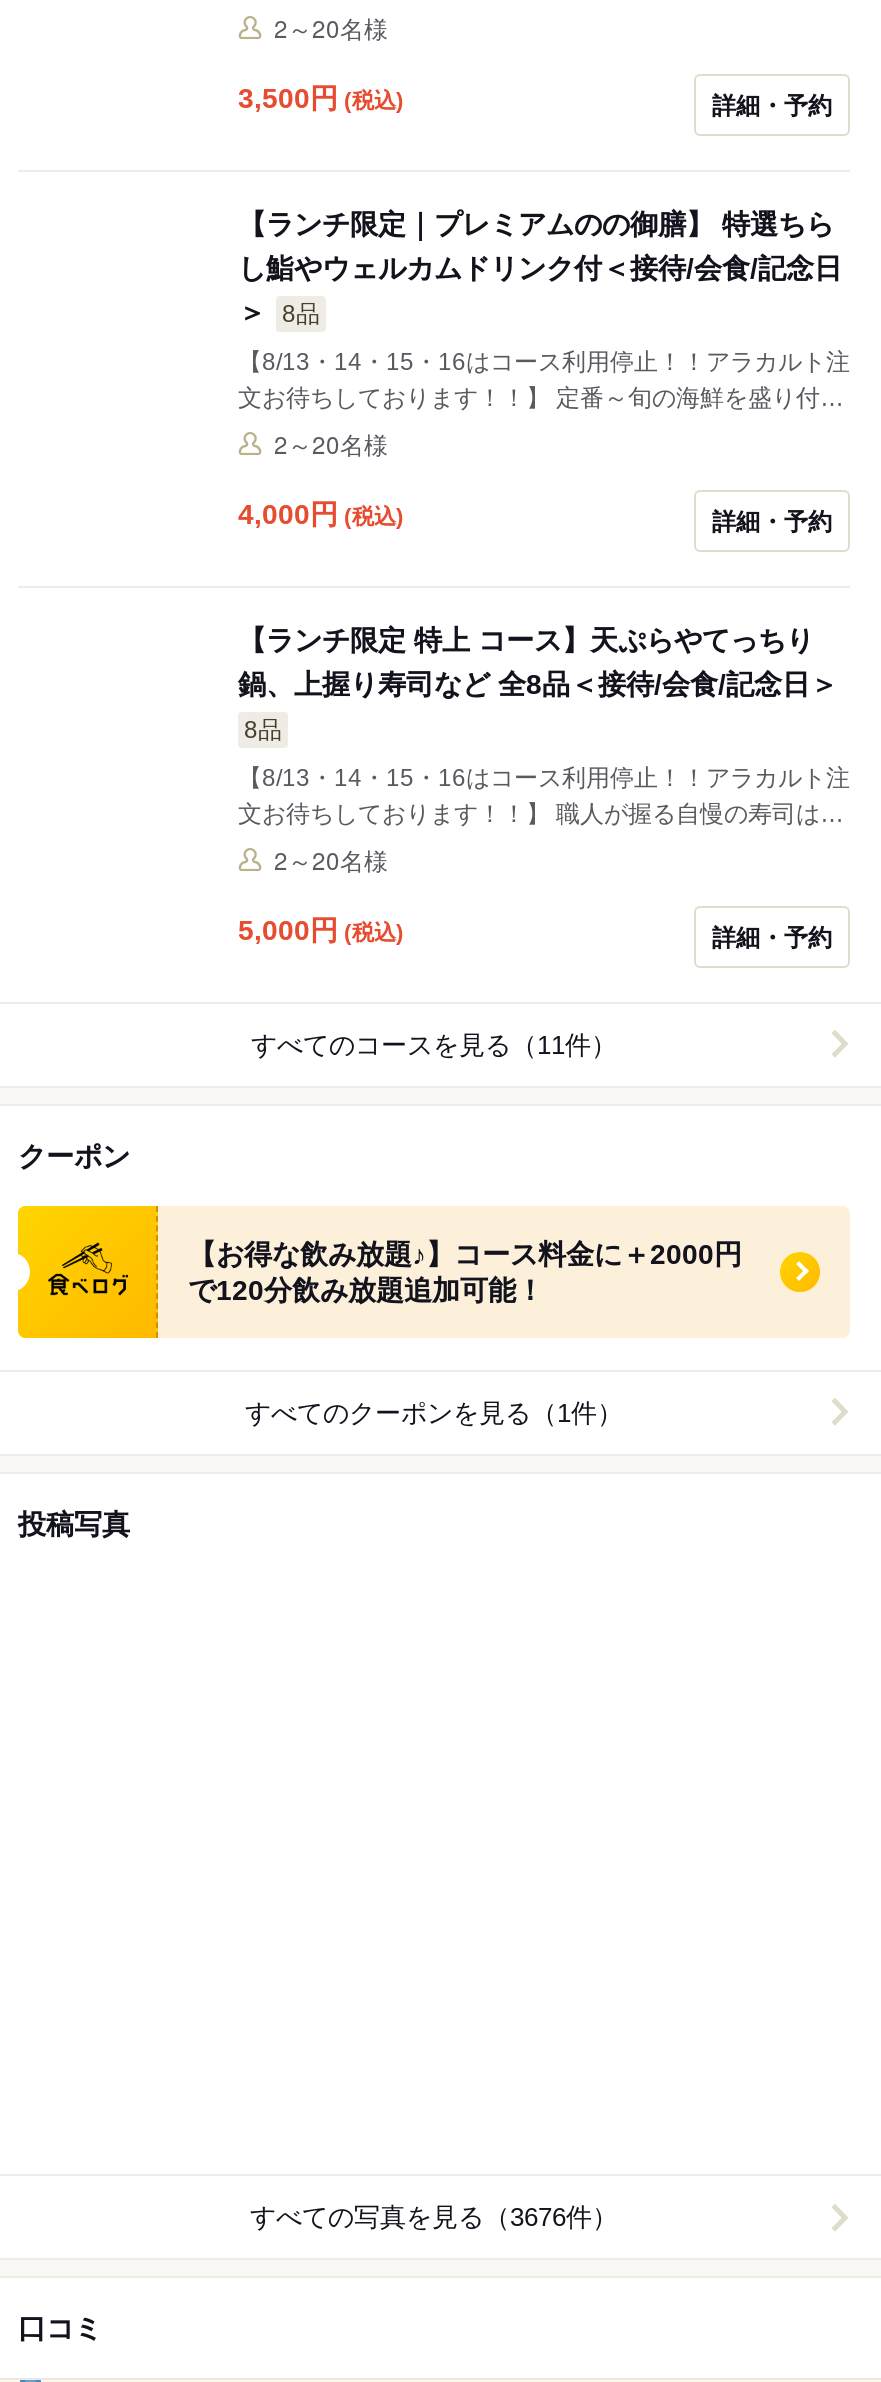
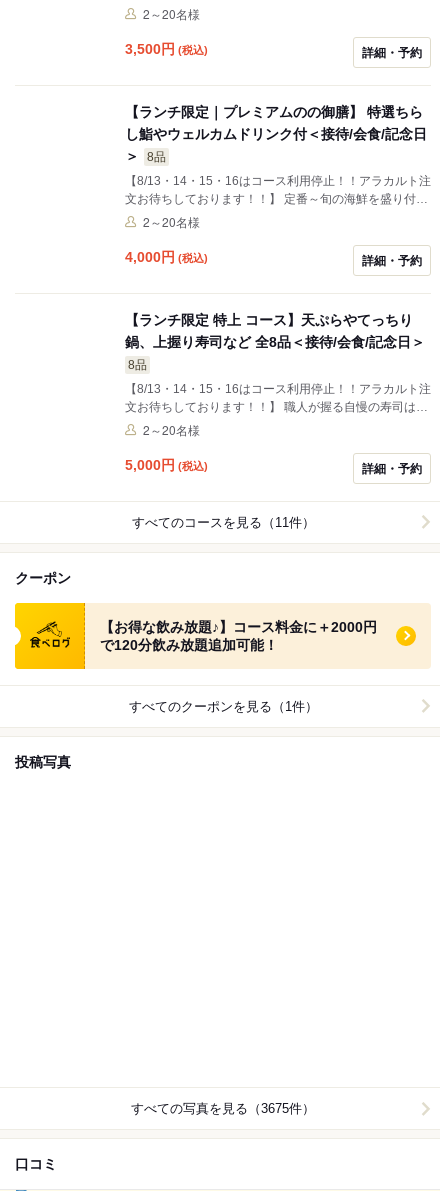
[250,2202,618,2232] すべての写真を見る（3676件） -> [131,1101,315,1116] すべての写真を見る（3675件）

